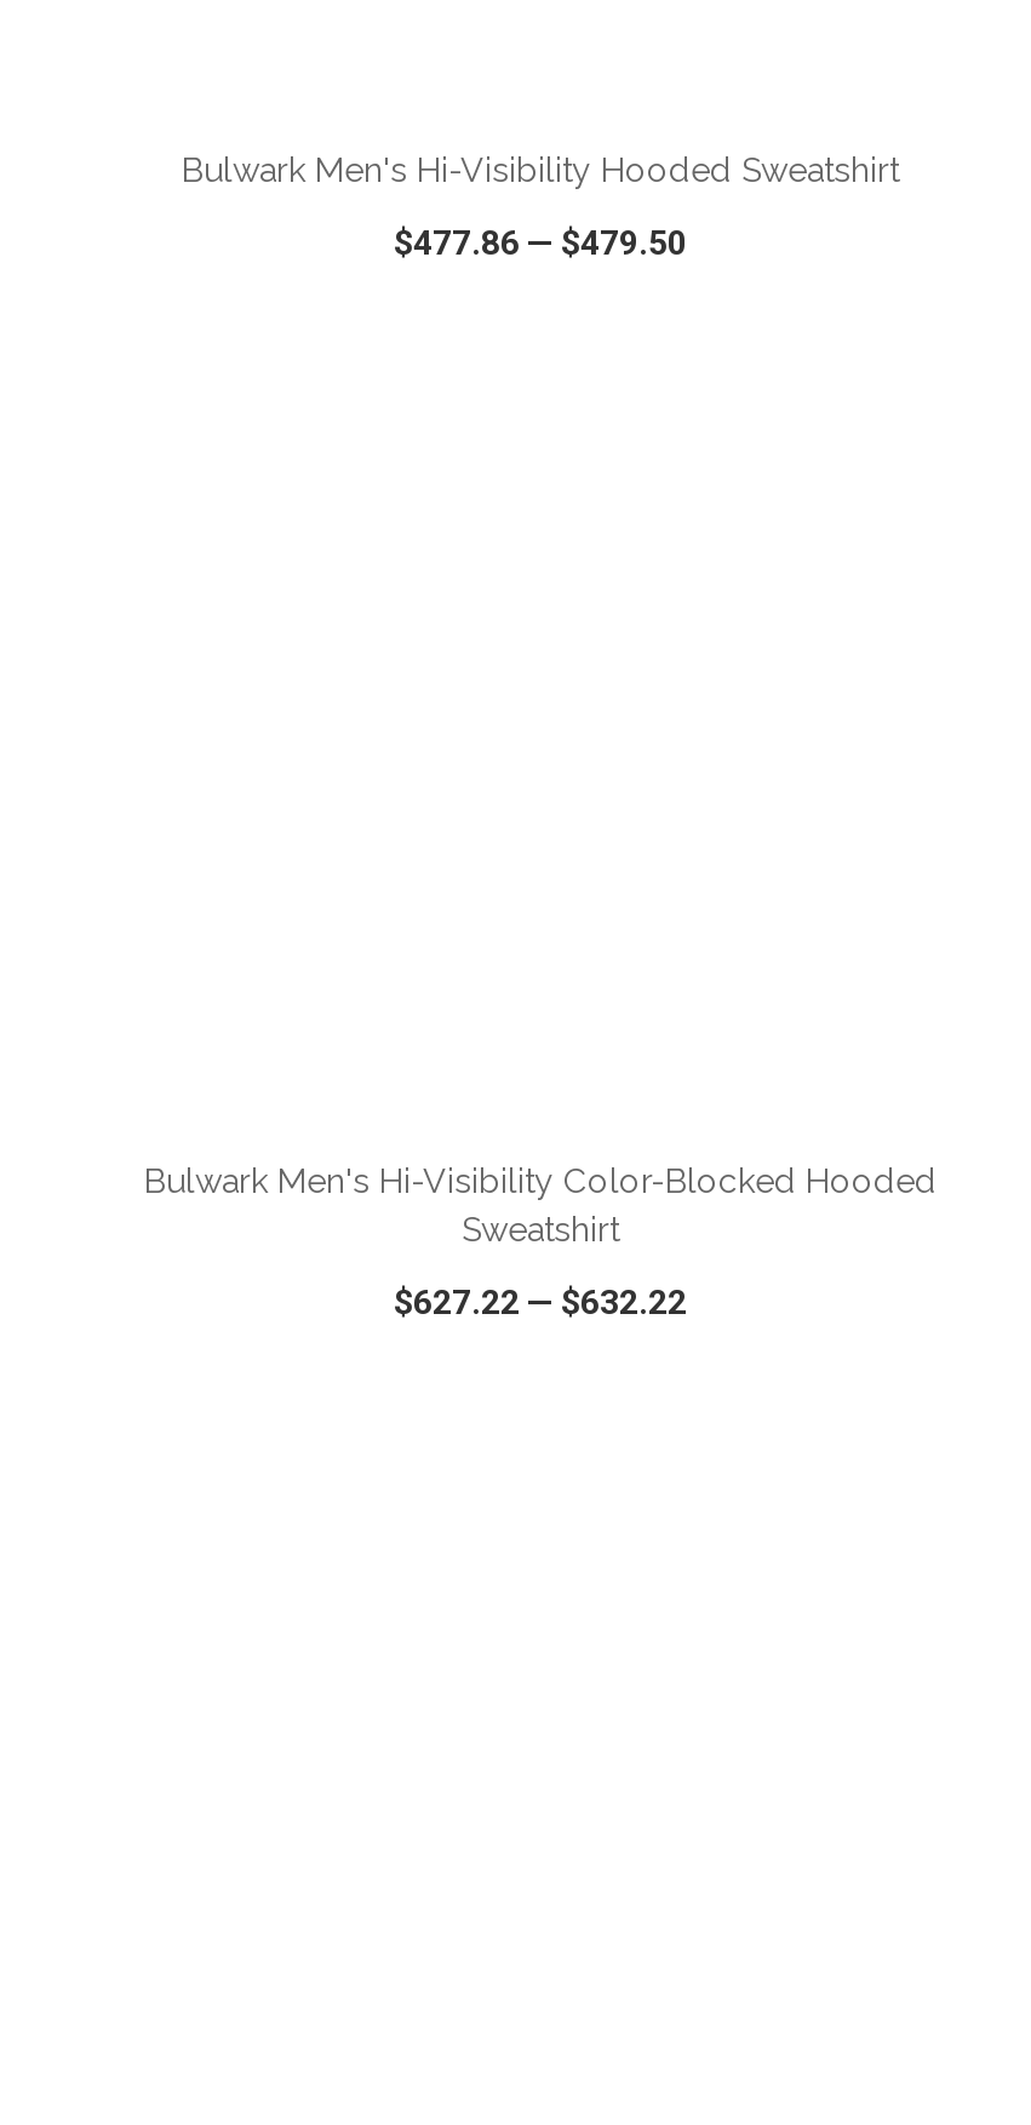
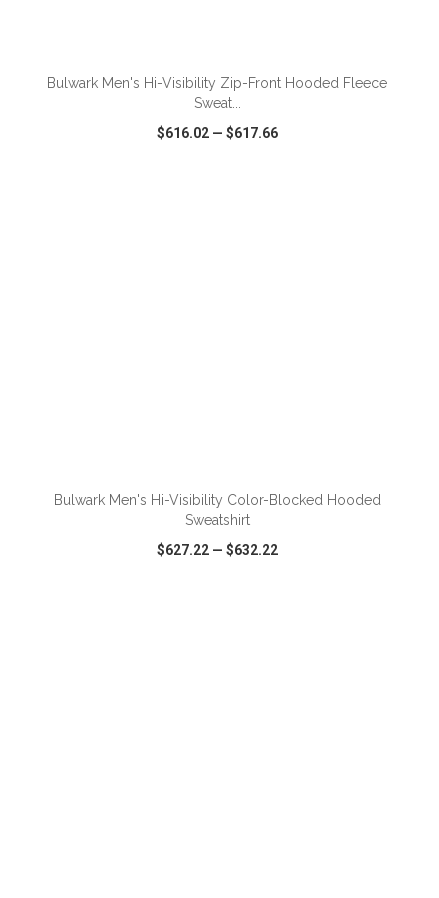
[182,150,899,189] Bulwark Men's Hi-Visibility Hooded Sweatshirt -> [47,75,387,111] Bulwark Men's Hi-Visibility Zip-Front Hooded Fleece | Sweat...
[394,223,687,262] $477.86 — $479.50 -> [156,125,277,141] $616.02 — $617.66

